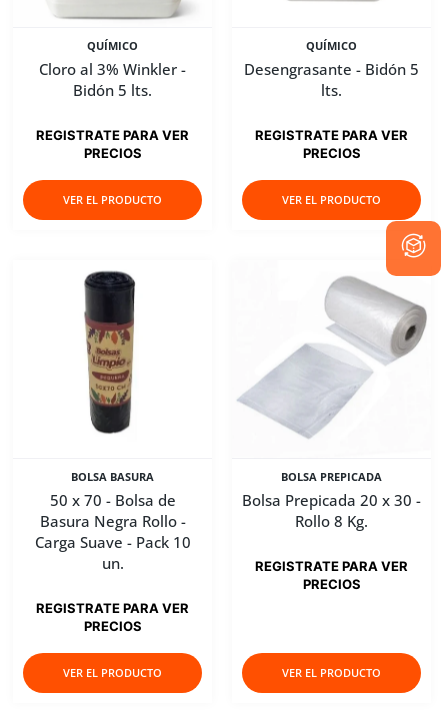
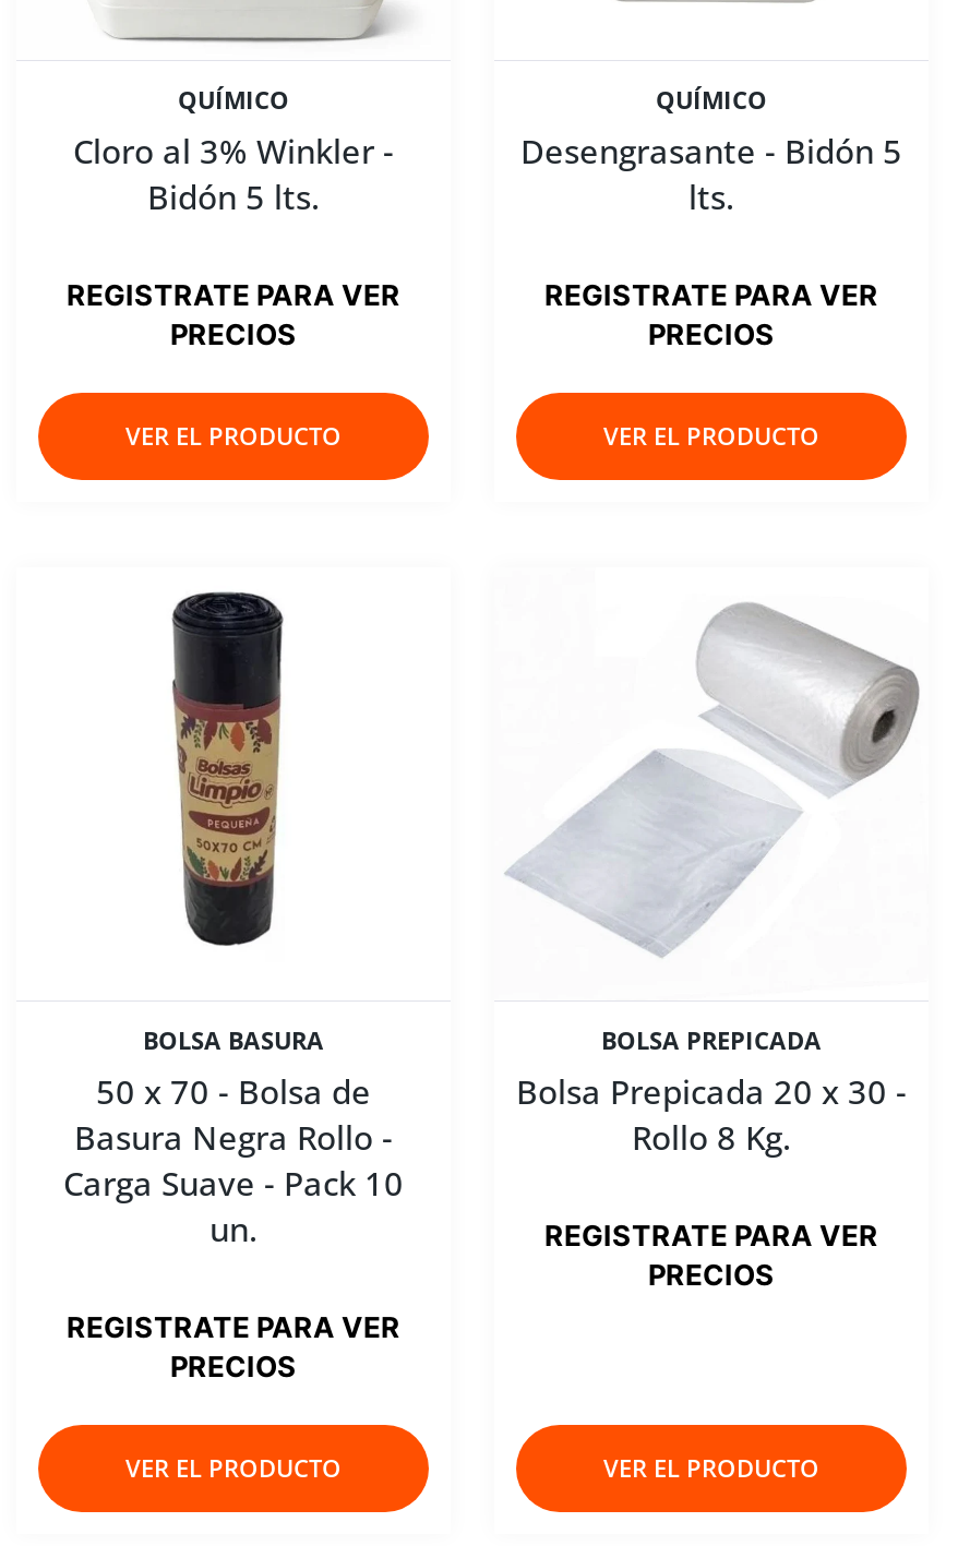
[385,220,442,277] [image] -> none

